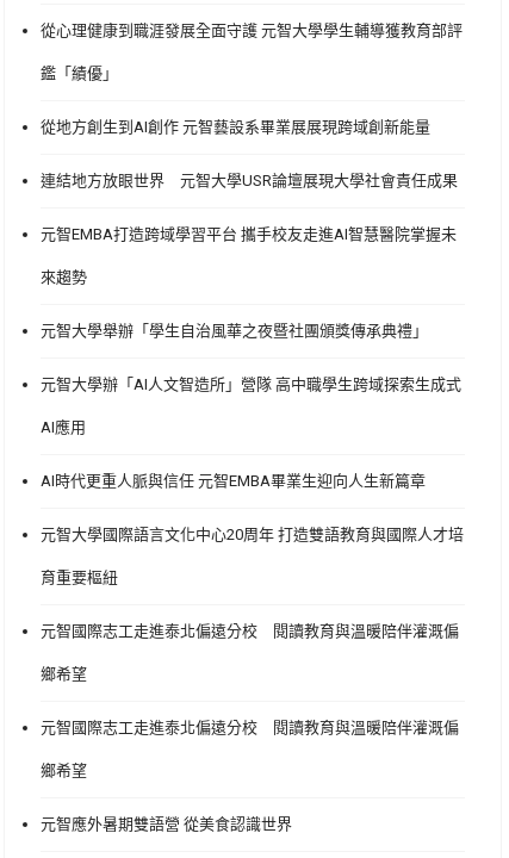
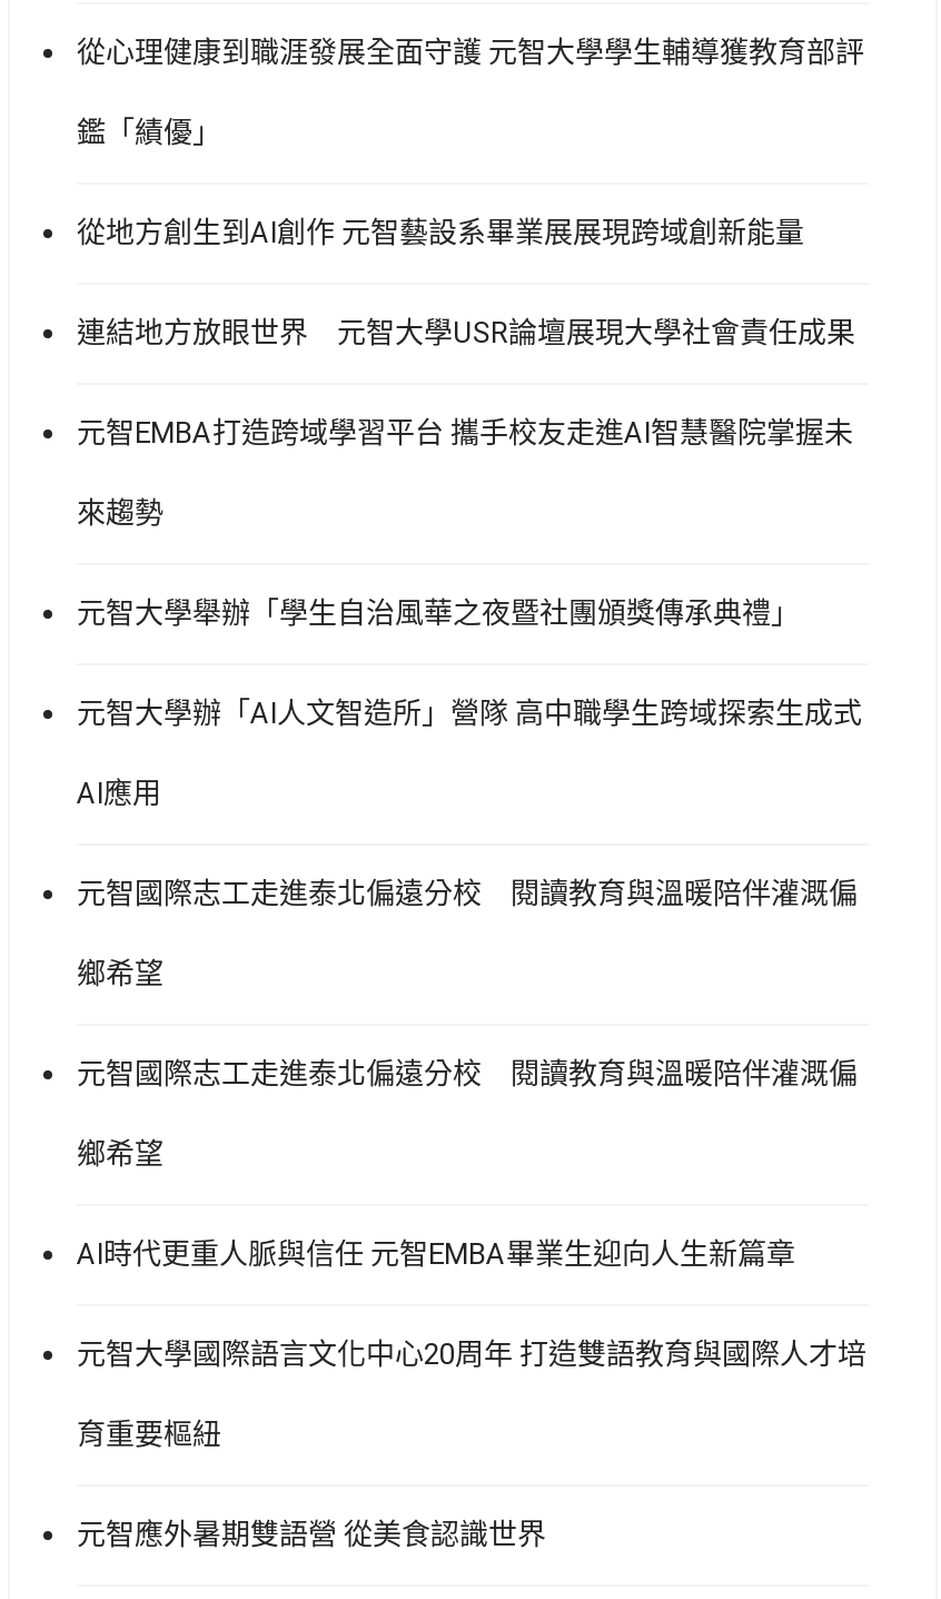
moved [41,472,464,587] -> [77,1238,866,1452]: AI時代更重人脈與信任 元智EMBA畢業生迎向人生新篇章 | 元智大學國際語言文化中心20周年 打造雙語教育與國際人才培 | 育重要樞紐
moved [41,623,459,780] -> [77,878,858,1171]: 元智國際志工走進泰北偏遠分校 閱讀教育與溫暖陪伴灌溉偏 | 鄉希望 | 元智國際志工走進泰北偏遠分校 閱讀教育與溫暖陪伴灌溉偏 | 鄉希望

